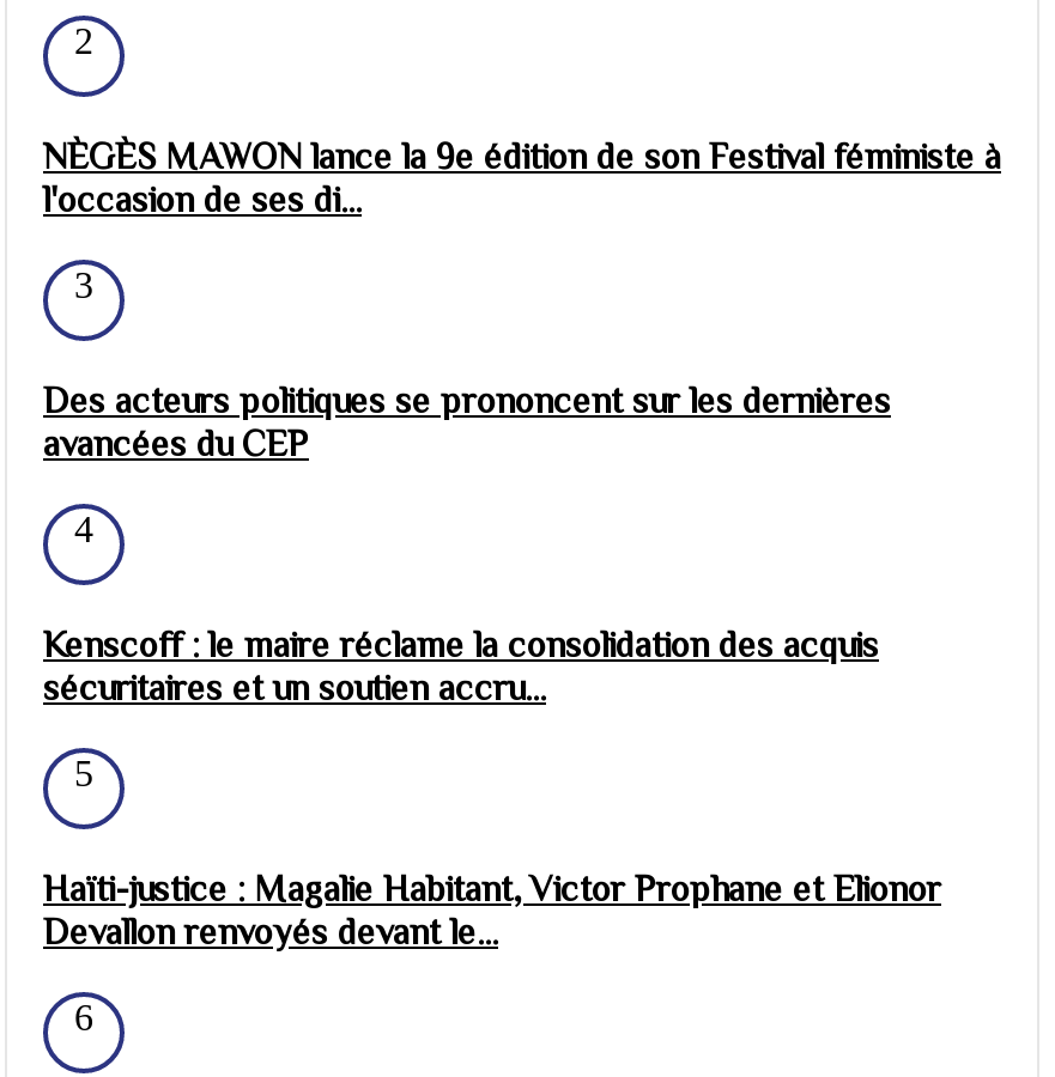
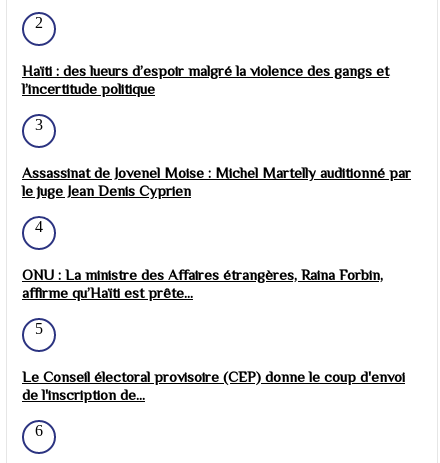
[43,136,1001,219] NÈGÈS MAWON lance la 9e édition de son Festival féministe à | l'occasion de ses di... -> [22,62,389,97] Haïti : des lueurs d’espoir malgré la violence des gangs et | l’incertitude politique
[43,380,891,464] Des acteurs politiques se prononcent sur les dernières | avancées du CEP -> [22,164,411,199] Assassinat de Jovenel Moise : Michel Martelly auditionné par | le juge Jean Denis Cyprien
[43,624,879,708] Kenscoff : le maire réclame la consolidation des acquis | sécuritaires et un soutien accru... -> [22,266,383,301] ONU : La ministre des Affaires étrangères, Raina Forbin, | affirme qu’Haïti est prête...
[43,868,941,952] Haïti-justice : Magalie Habitant, Victor Prophane et Elionor | Devallon renvoyés devant le... -> [22,368,405,403] Le Conseil électoral provisoire (CEP) donne le coup d'envoi | de l'inscription de...

